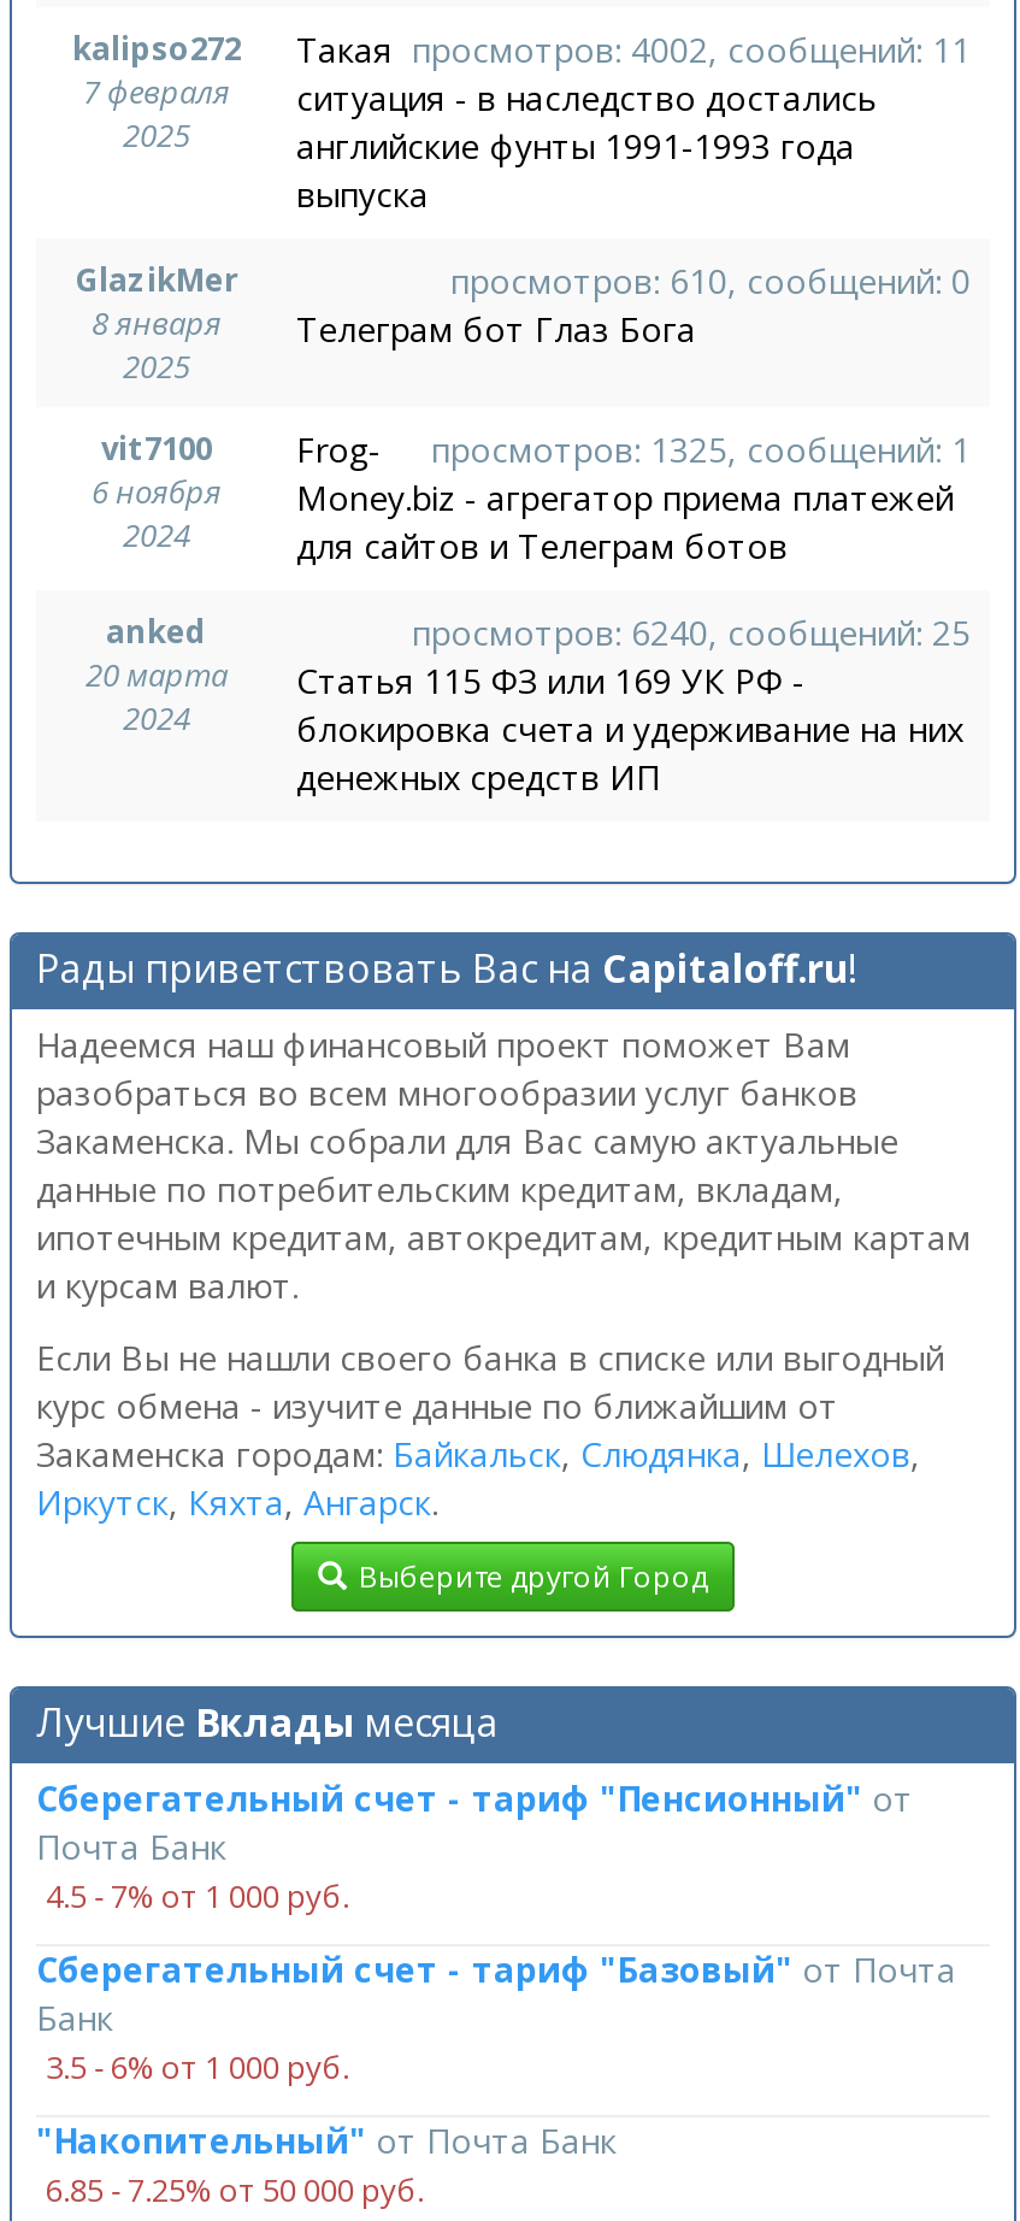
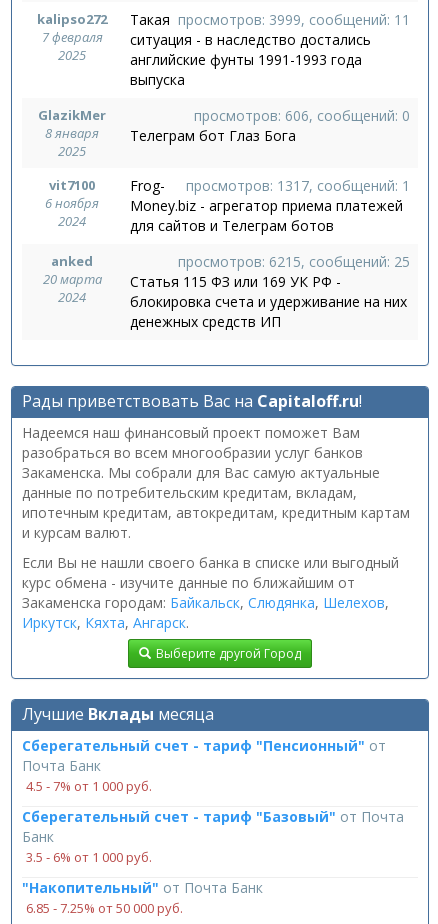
[412,26,971,72] просмотров: 4002, сообщений: 11 -> [178,10,410,29] просмотров: 3999, сообщений: 11
[450,258,971,304] просмотров: 610, сообщений: 0 -> [194,106,410,125] просмотров: 606, сообщений: 0
[431,426,971,472] просмотров: 1325, сообщений: 1 -> [186,176,410,195] просмотров: 1317, сообщений: 1
[412,609,971,655] просмотров: 6240, сообщений: 25 -> [178,252,410,271] просмотров: 6215, сообщений: 25

